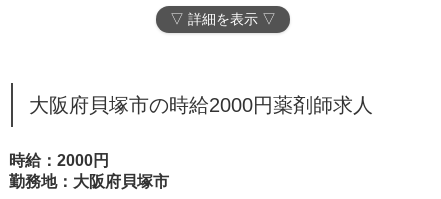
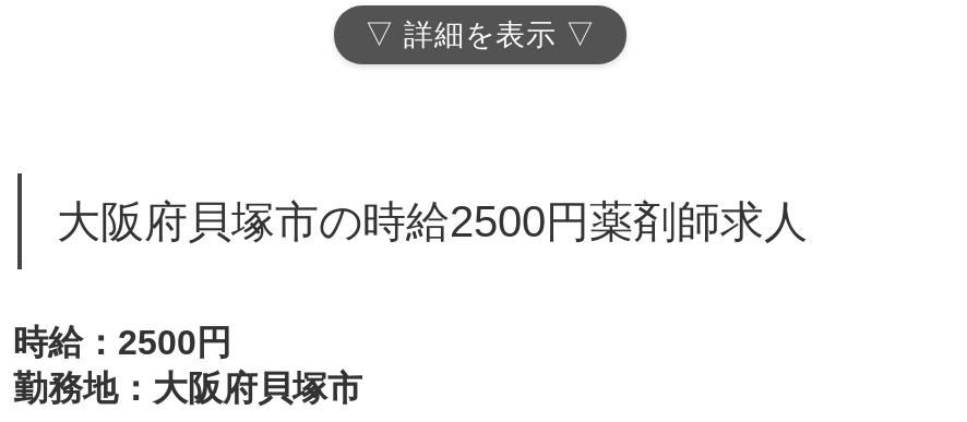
[29,94,373,116] 大阪府貝塚市の時給2000円薬剤師求人 -> [57,198,808,246] 大阪府貝塚市の時給2500円薬剤師求人
[9,152,109,169] 時給：2000円 -> [13,325,231,362] 時給：2500円

